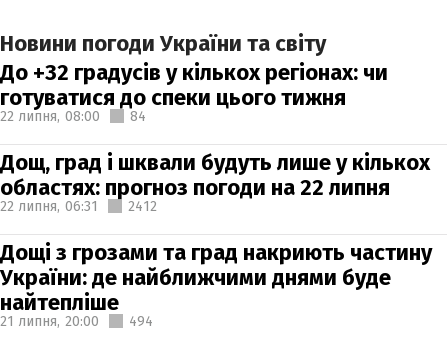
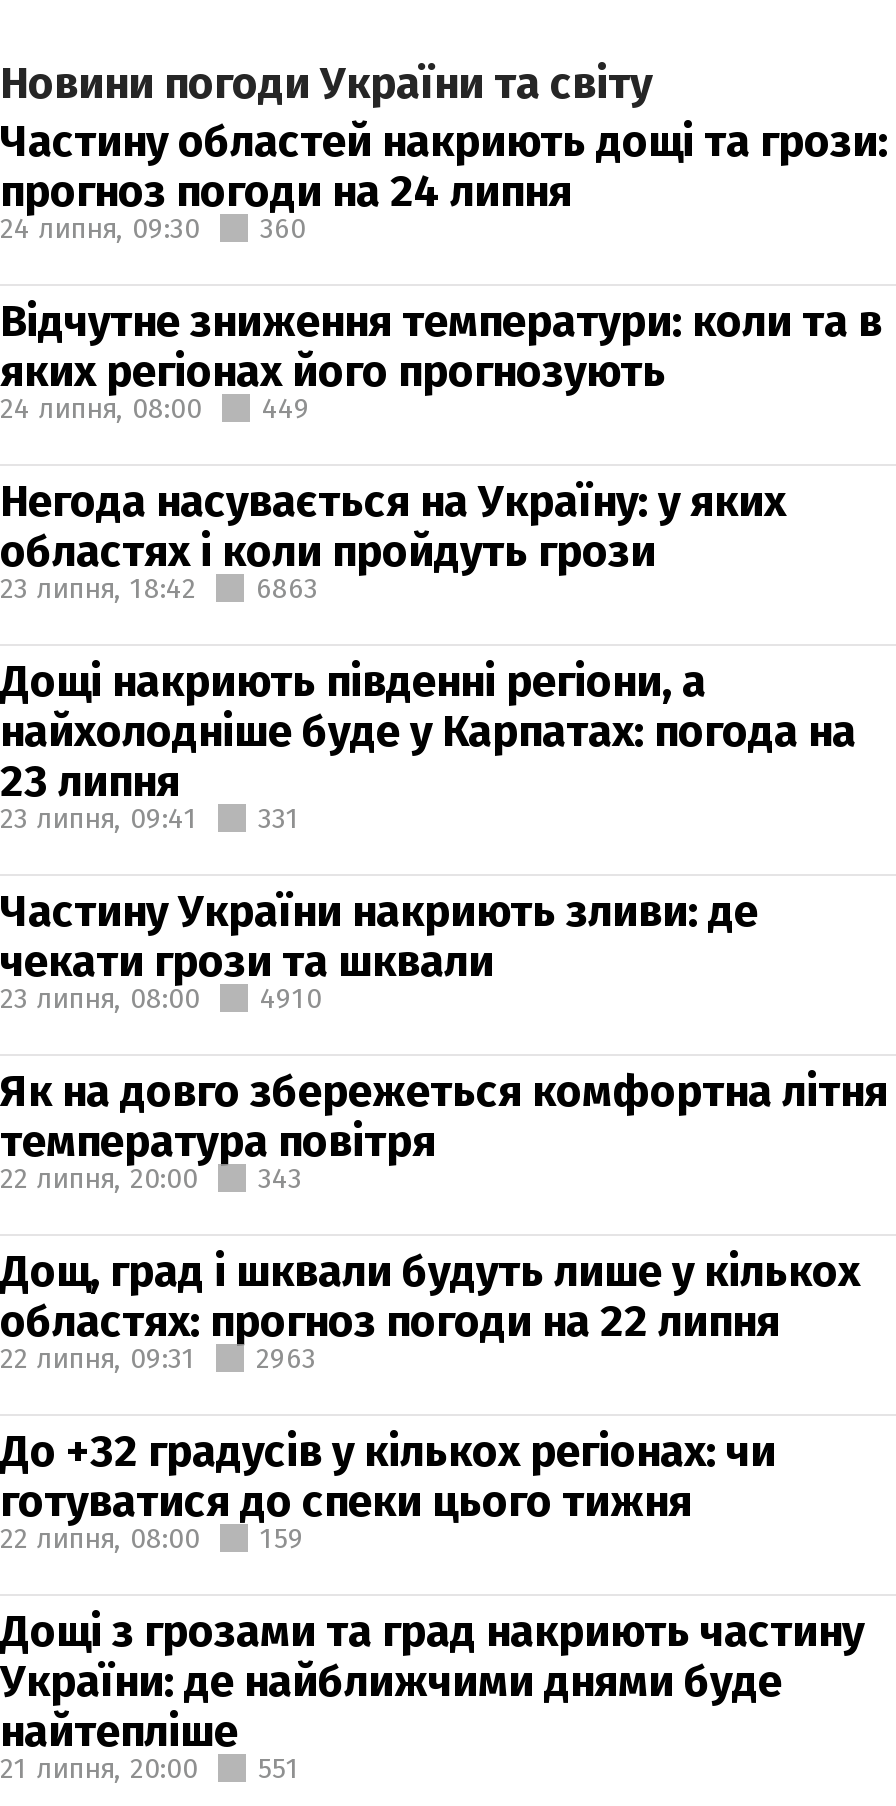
none -> [0,113,888,1375] Частину областей накриють дощі та грози: | прогноз погоди на 24 липня | 24 липня, 09:30 | 360 | Відчутне зниження температури: коли та в | яких регіонах його прогнозують | 24 липня, 08:00 | 449 | Негода насувається на Україну: у яких | областях і коли пройдуть грози | 23 липня, 18:42 | 6863 | Дощі накриють південні регіони, а | найхолодніше буде у Карпатах: погода на | 23 липня | 23 липня, 09:41 | 331 | Частину України накриють зливи: де | чекати грози та шквали | 23 липня, 08:00 | 4910 | Як на довго збережеться комфортна літня | температура повітря | 22 липня, 20:00 | 343 | 22 липня, 09:31 | 2963
moved [0,58,388,124] -> [0,1423,776,1555]: До +32 градусів у кількох регіонах: чи | готуватися до спеки цього тижня | 22 липня, 08:00
[0,107,157,214] 84 | 22 липня, 06:31 | 2412 -> [260,1521,304,1555] 159
moved [0,148,430,200] -> [0,1243,860,1347]: Дощ, град і шквали будуть лише у кількох | областях: прогноз погоди на 22 липня
[0,312,153,329] 21 липня, 20:00 494 -> [0,1751,300,1785] 21 липня, 20:00 551

